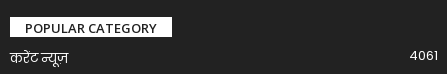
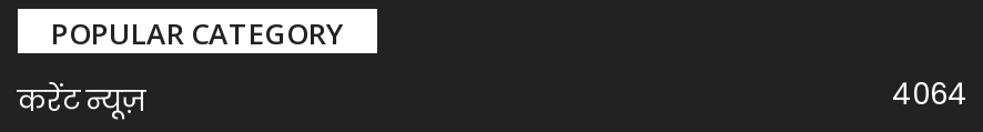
[409,46,438,65] 4061 -> [892,73,967,115] 4064

